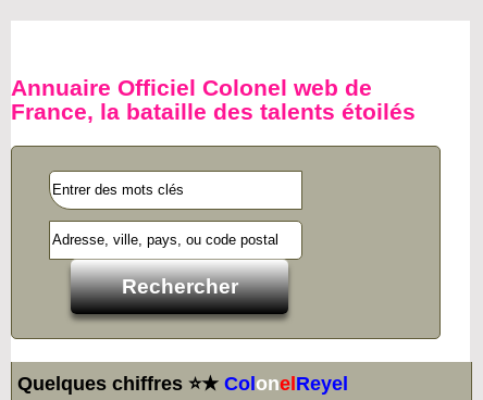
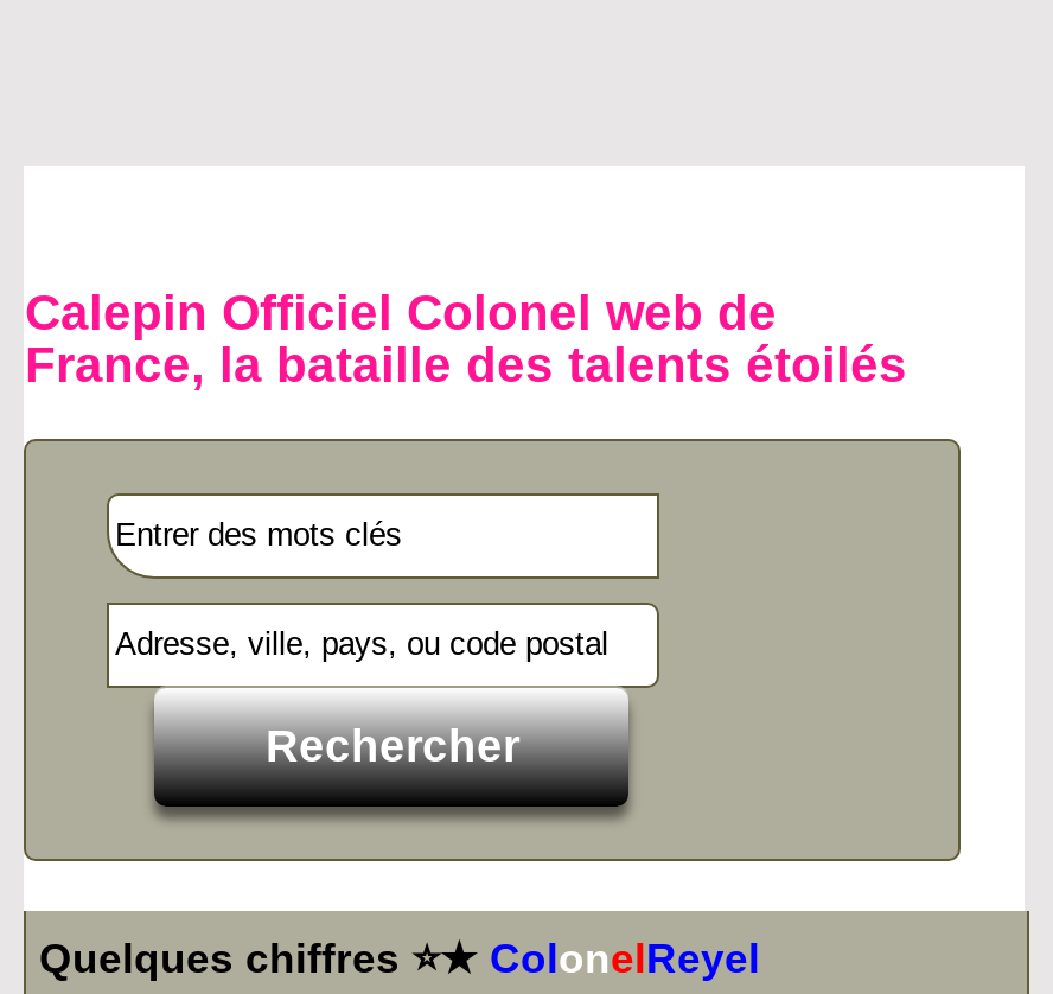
[11,74,372,99] Annuaire Officiel Colonel web de -> [25,283,776,338] Calepin Officiel Colonel web de

